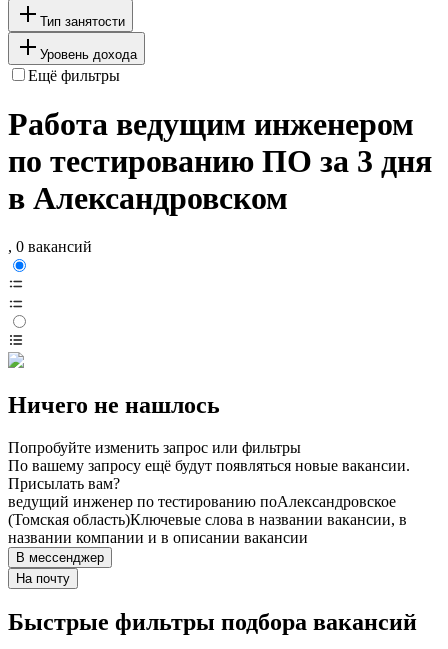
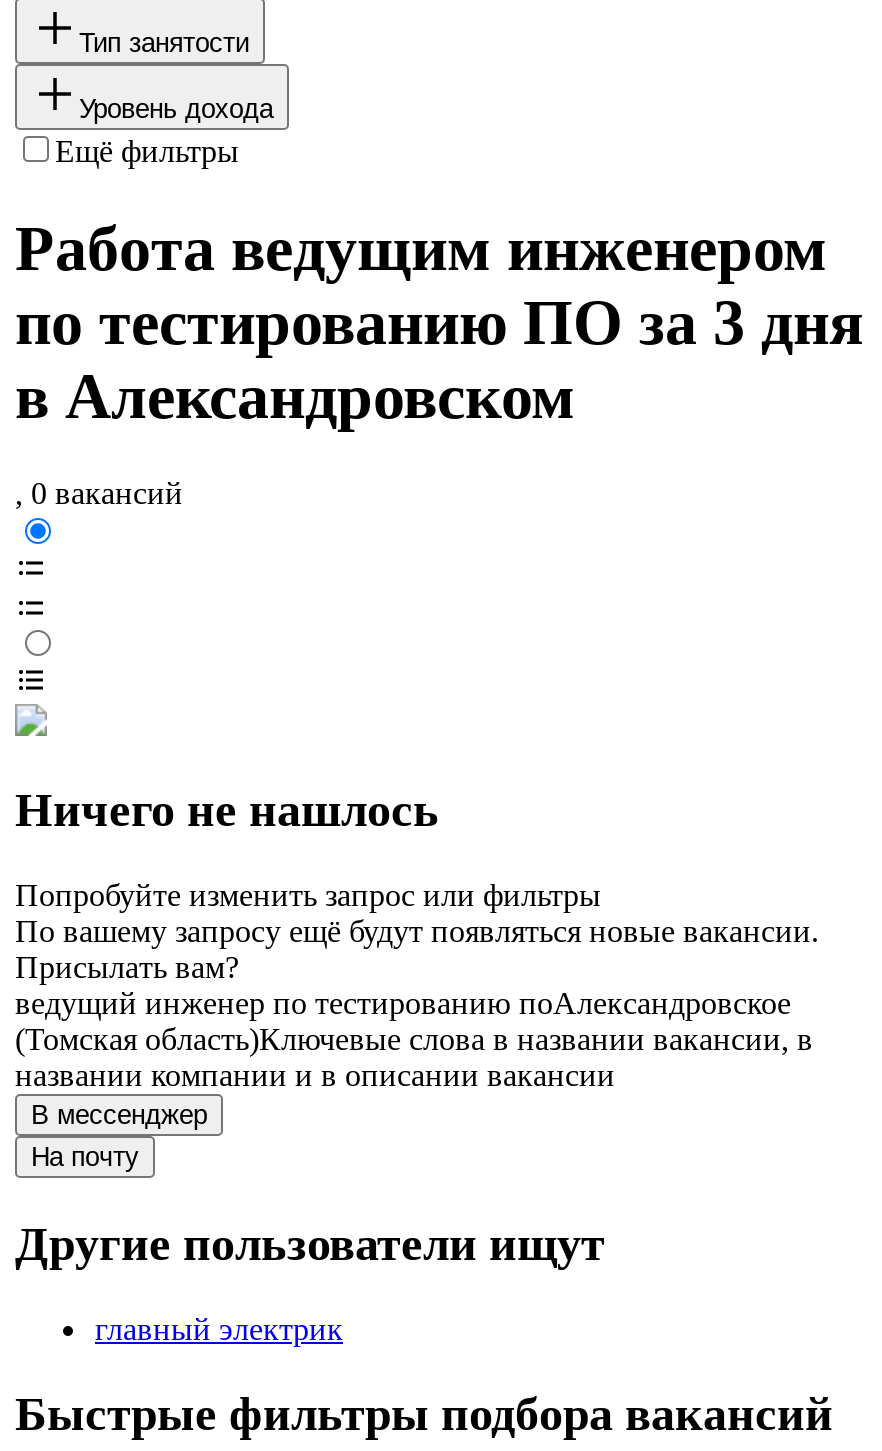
none -> [15,1218,605,1346] Другие пользователи ищут | главный электрик

